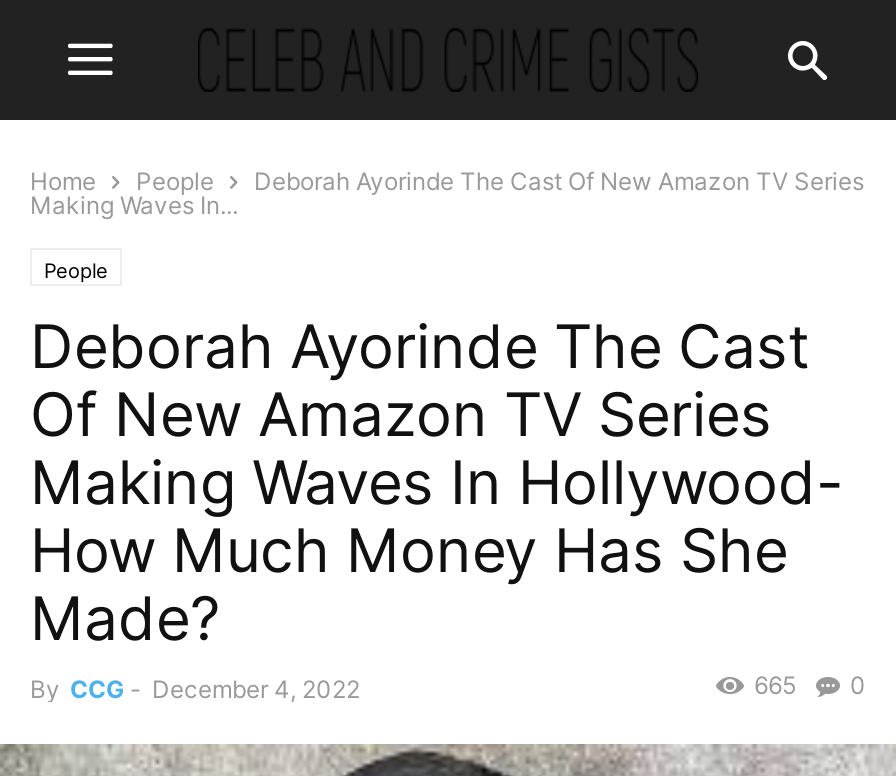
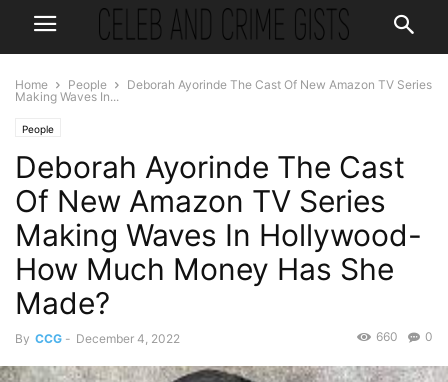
[754,670,866,700] 665 0 -> [376,329,433,344] 660 0

